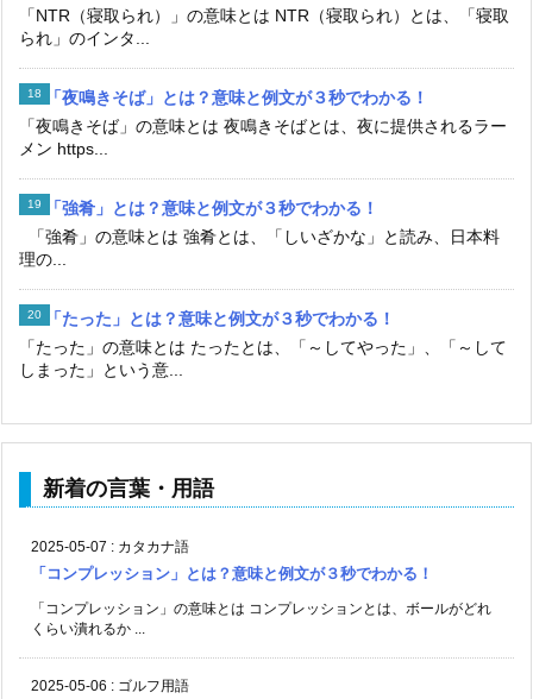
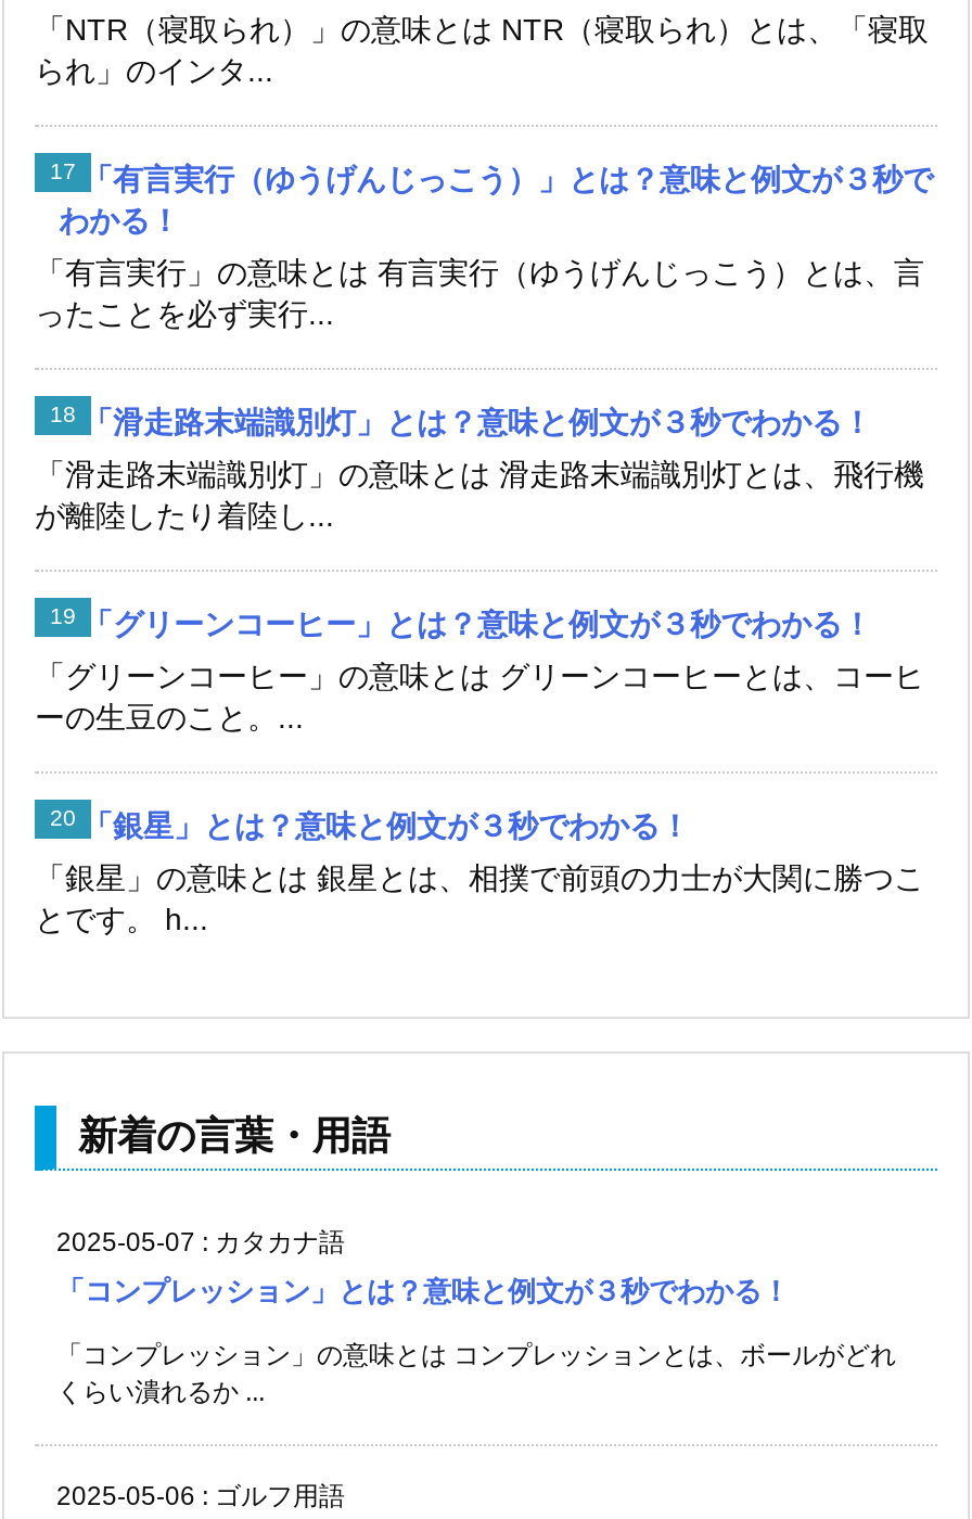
[19,88,507,379] 「夜鳴きそば」とは？意味と例文が３秒でわかる！ | 「夜鳴きそば」の意味とは 夜鳴きそばとは、夜に提供されるラー | メン https... | 「強肴」とは？意味と例文が３秒でわかる！ | 「強肴」の意味とは 強肴とは、「しいざかな」と読み、日本料 | 理の... | 「たった」とは？意味と例文が３秒でわかる！ | 「たった」の意味とは たったとは、「～してやった」、「～して | しまった」という意... -> [35,160,933,935] 「有言実行（ゆうげんじっこう）」とは？意味と例文が３秒で | わかる！ | 「有言実行」の意味とは 有言実行（ゆうげんじっこう）とは、言 | ったことを必ず実行... | 「滑走路末端識別灯」とは？意味と例文が３秒でわかる！ | 「滑走路末端識別灯」の意味とは 滑走路末端識別灯とは、飛行機 | が離陸したり着陸し... | 「グリーンコーヒー」とは？意味と例文が３秒でわかる！ | 「グリーンコーヒー」の意味とは グリーンコーヒーとは、コーヒ | ーの生豆のこと。... | 「銀星」とは？意味と例文が３秒でわかる！ | 「銀星」の意味とは 銀星とは、相撲で前頭の力士が大関に勝つこ | とです。 h...

